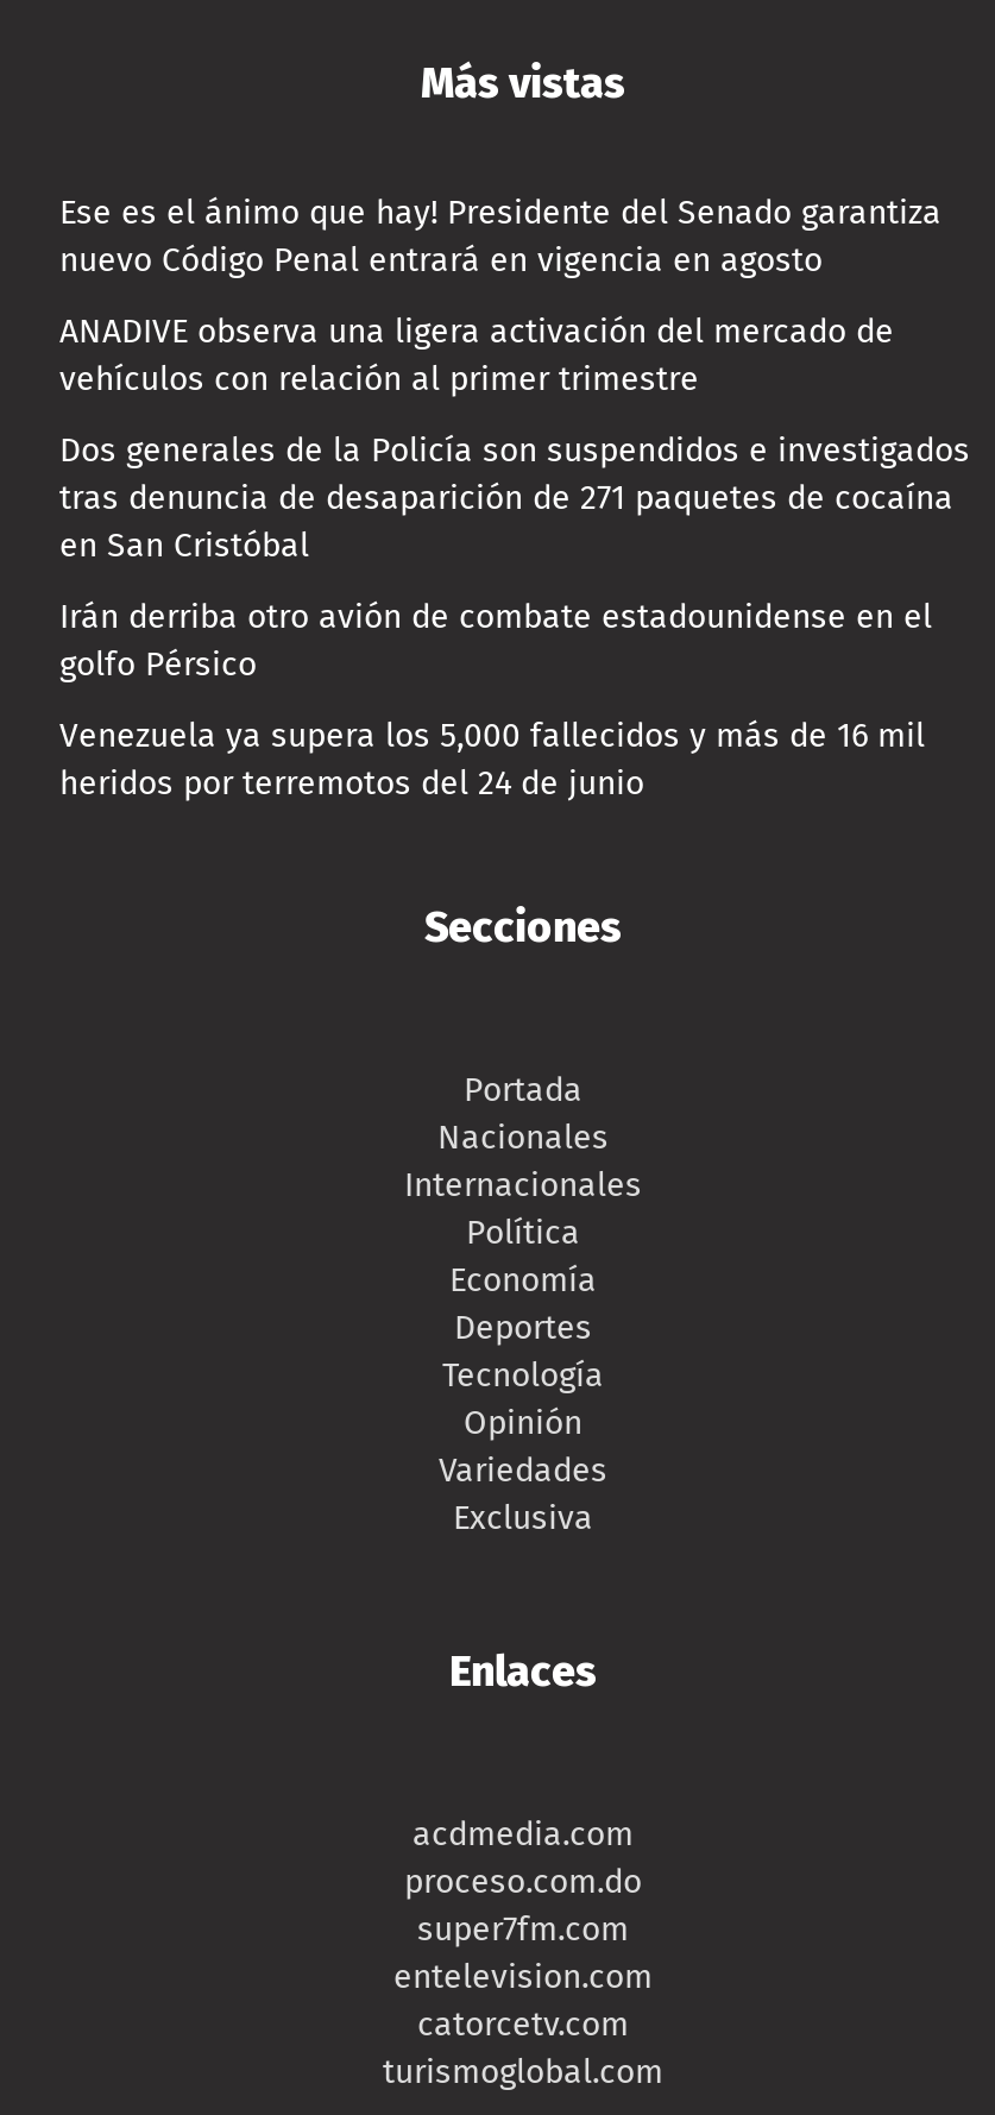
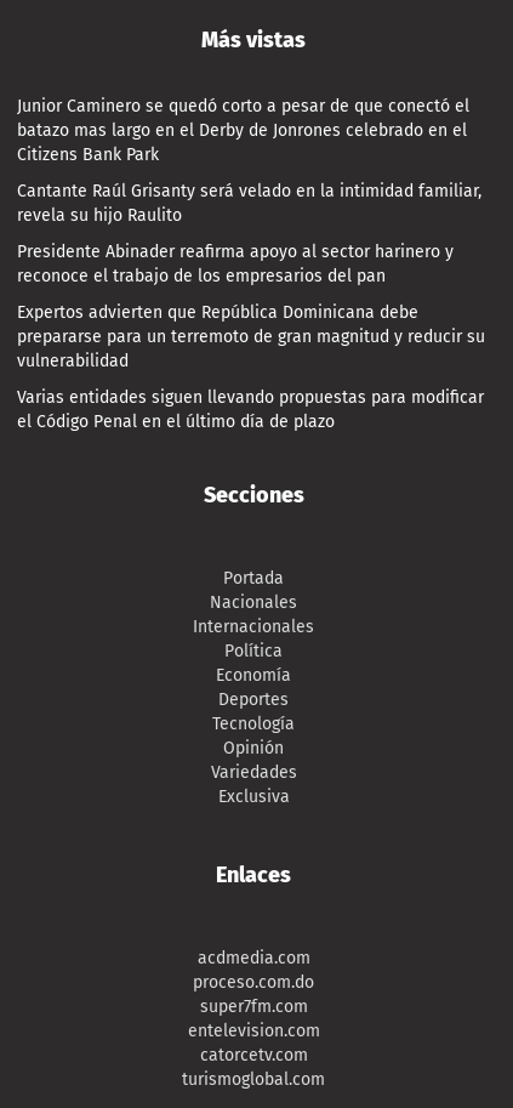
[59,193,942,281] Ese es el ánimo que hay! Presidente del Senado garantiza | nuevo Código Penal entrará en vigencia en agosto -> [17,96,469,165] Junior Caminero se quedó corto a pesar de que conectó el | batazo mas largo en el Derby de Jonrones celebrado en el | Citizens Bank Park
[59,312,894,400] ANADIVE observa una ligera activación del mercado de | vehículos con relación al primer trimestre -> [17,181,481,226] Cantante Raúl Grisanty será velado en la intimidad familiar, | revela su hijo Raulito
[59,431,970,566] Dos generales de la Policía son suspendidos e investigados | tras denuncia de desaparición de 271 paquetes de cocaína | en San Cristóbal -> [17,242,454,287] Presidente Abinader reafirma apoyo al sector harinero y | reconoce el trabajo de los empresarios del pan
[59,597,932,685] Irán derriba otro avión de combate estadounidense en el | golfo Pérsico -> [17,302,485,371] Expertos advierten que República Dominicana debe | prepararse para un terremoto de gran magnitud y reducir su | vulnerabilidad
[59,716,925,804] Venezuela ya supera los 5,000 fallecidos y más de 16 mil | heridos por terremotos del 24 de junio -> [17,387,484,432] Varias entidades siguen llevando propuestas para modificar | el Código Penal en el último día de plazo

